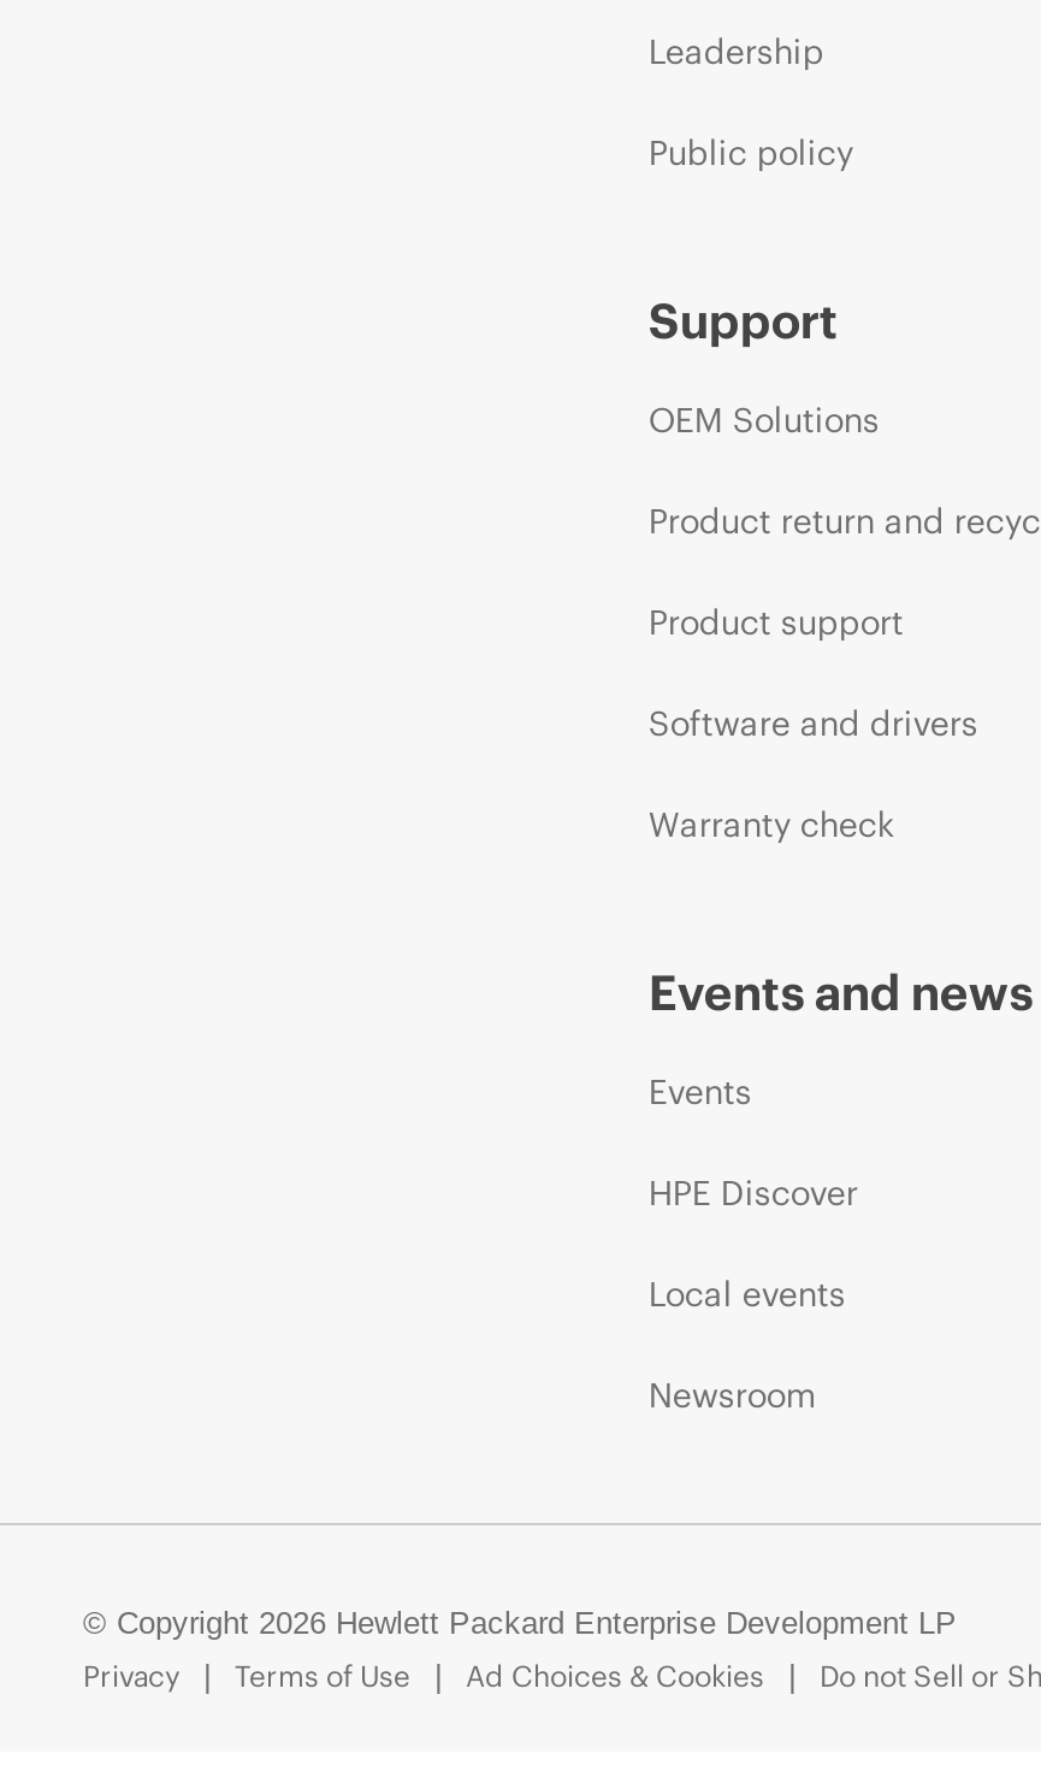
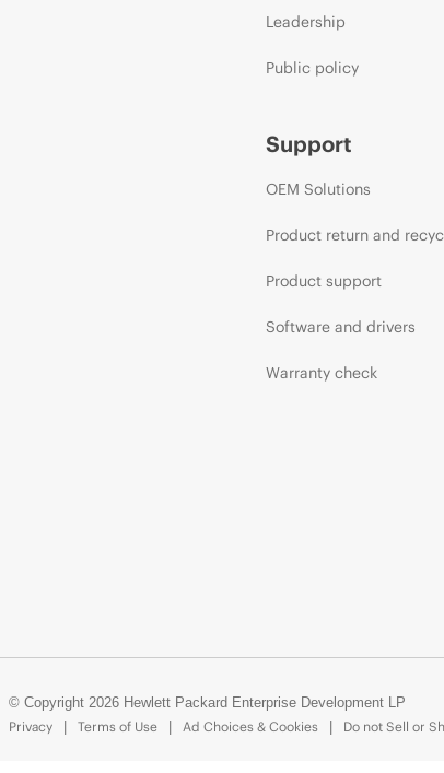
[648,961,1034,1416] Events and news | Events | HPE Discover | Local events | Newsroom -> none

